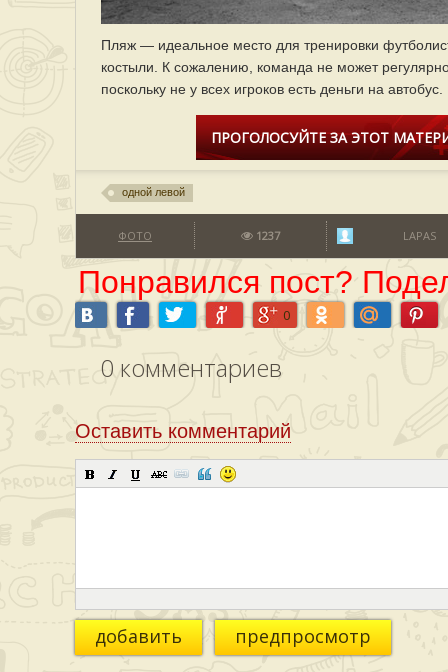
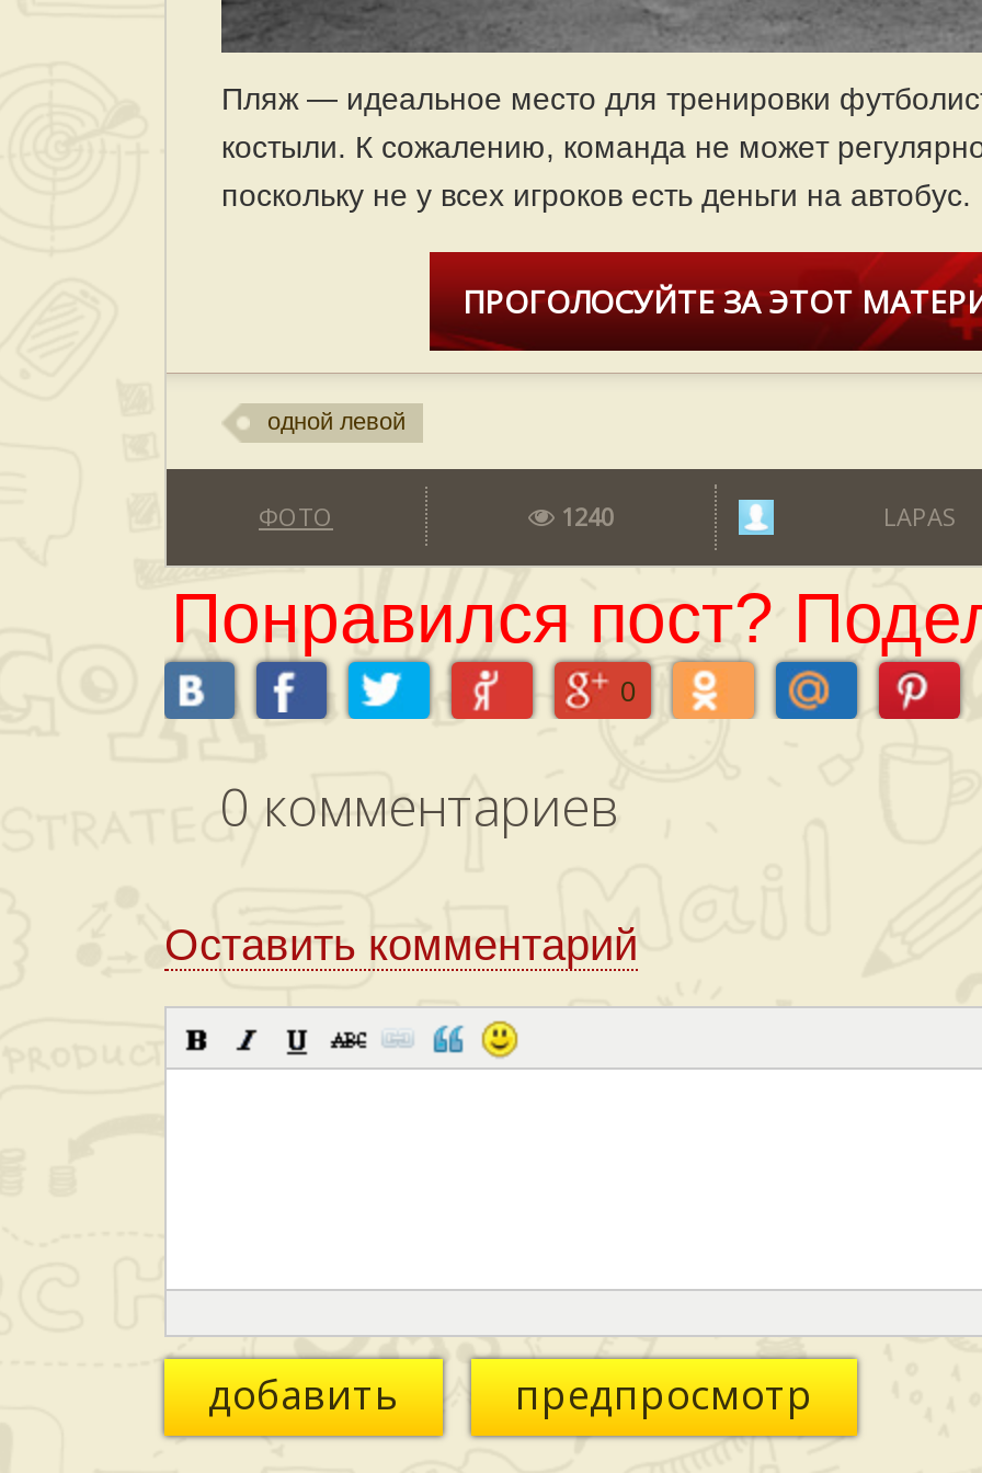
[253,228,280,243] 1237 -> [555,500,614,533] 1240

